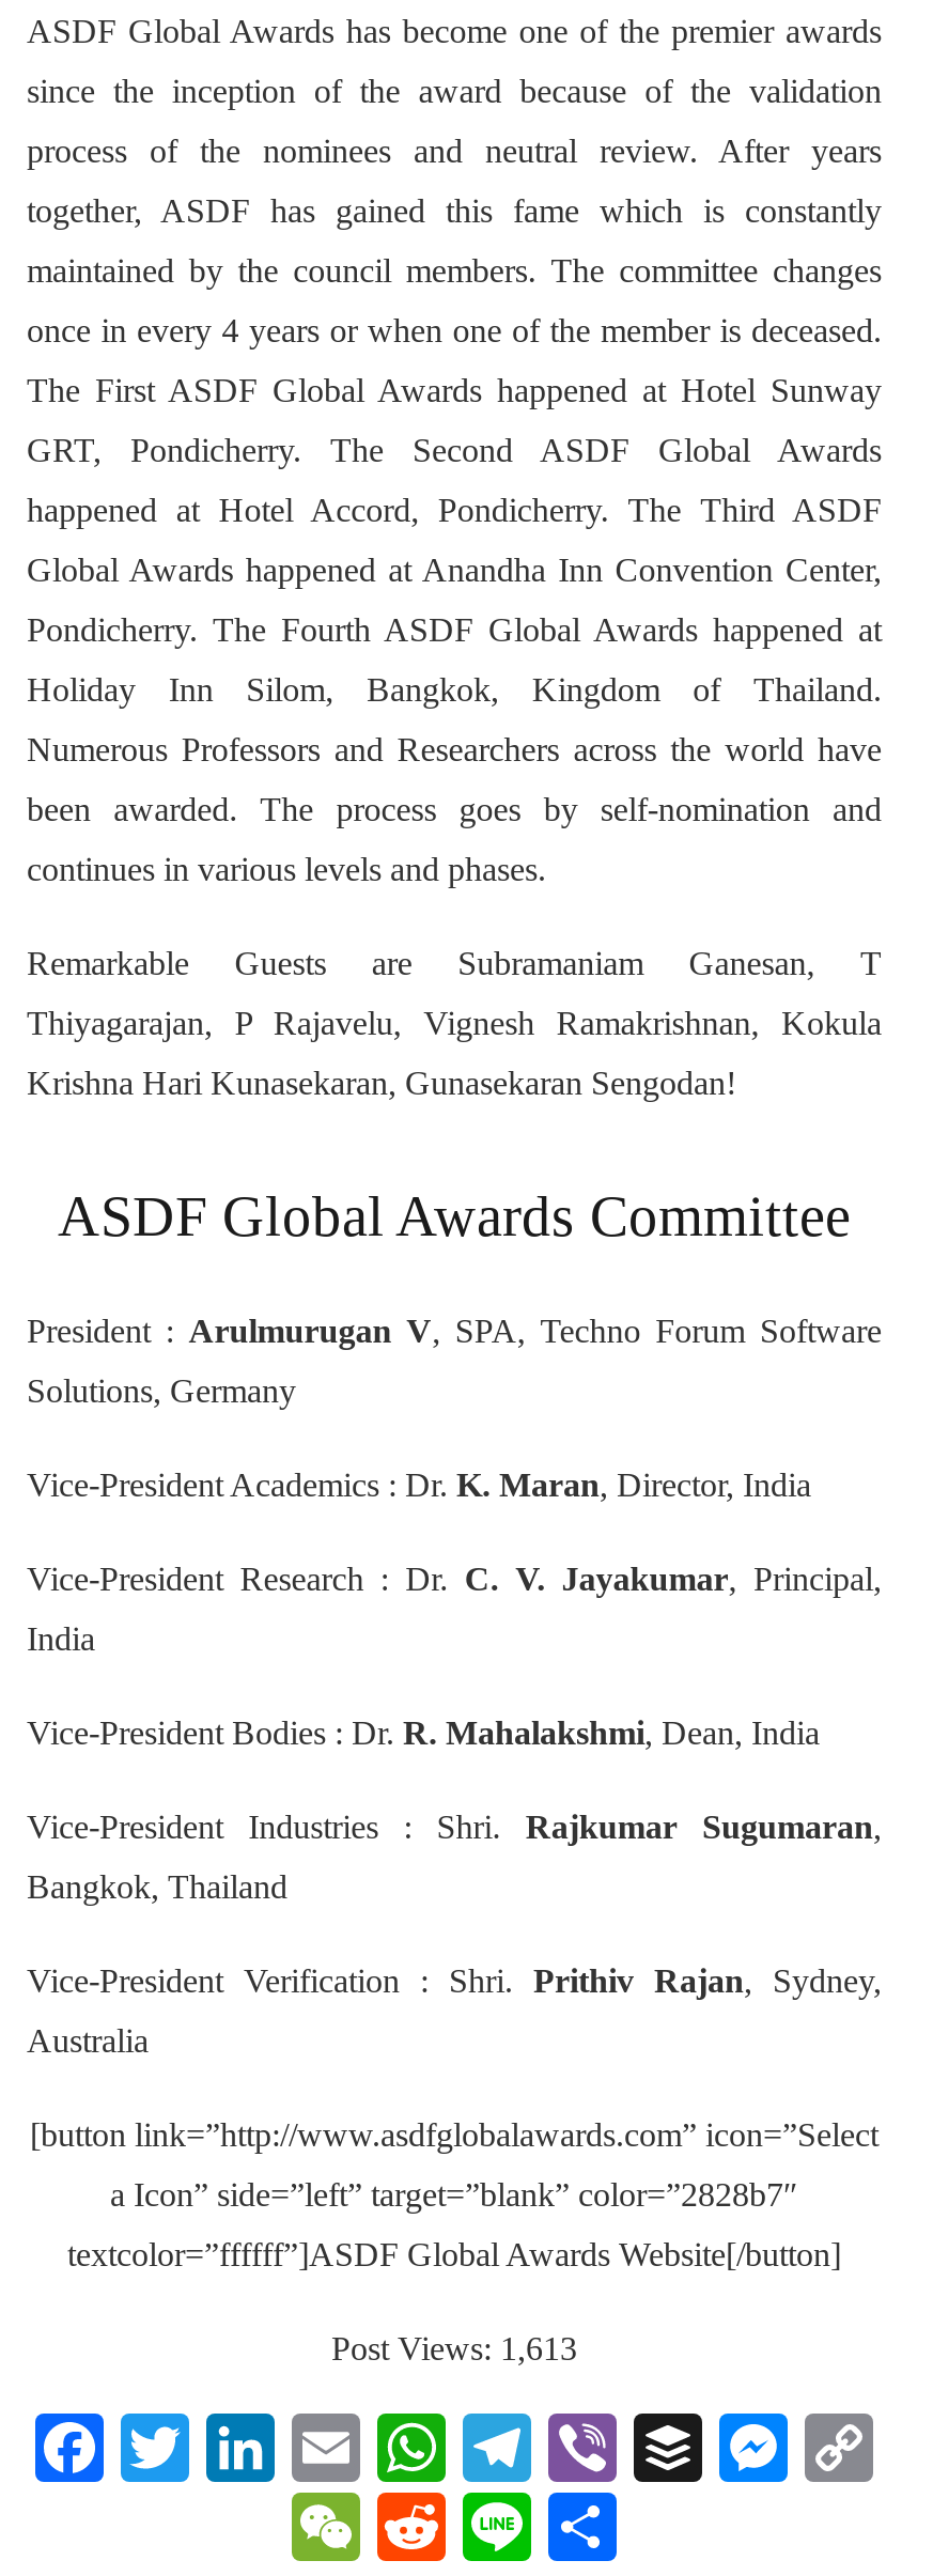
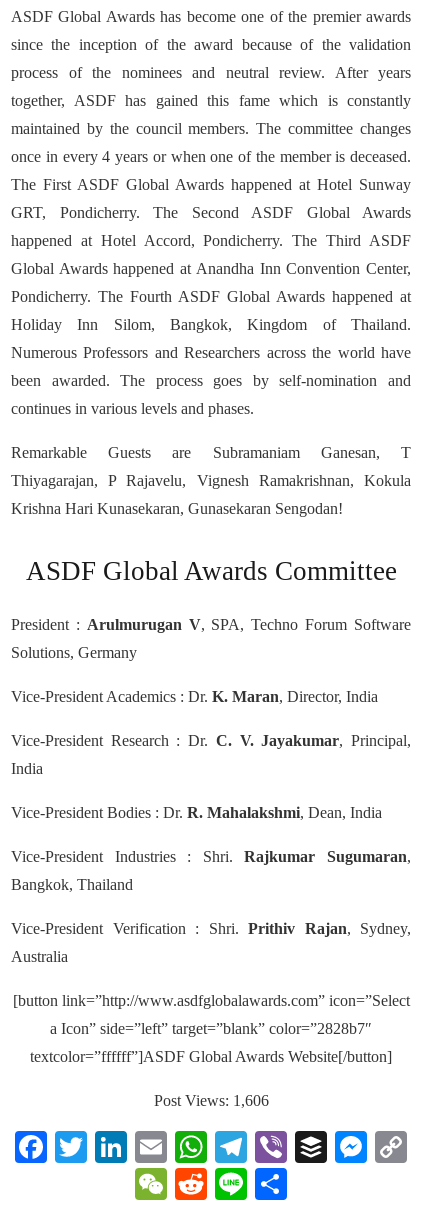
[331,2329,577,2366] Post Views: 1,613 -> [153,1092,268,1109] Post Views: 1,606

